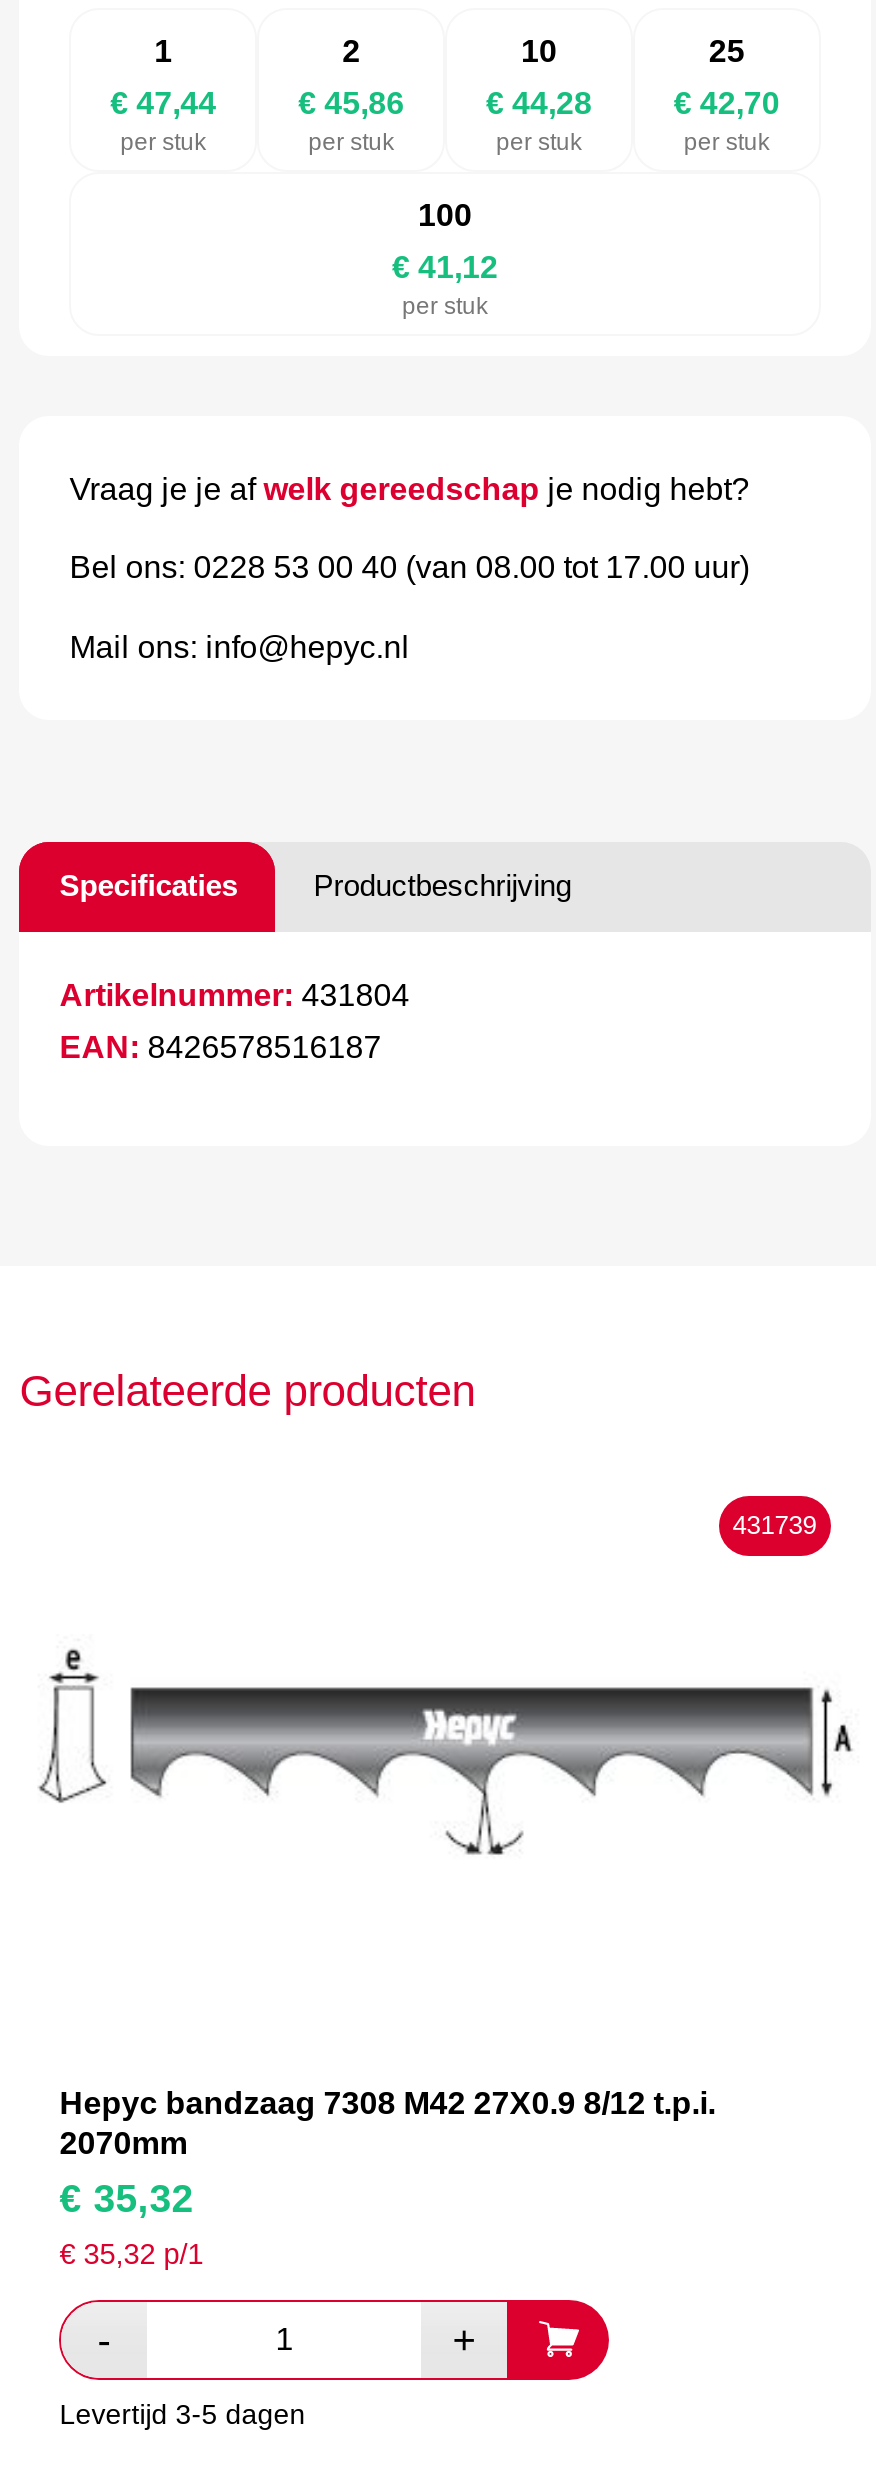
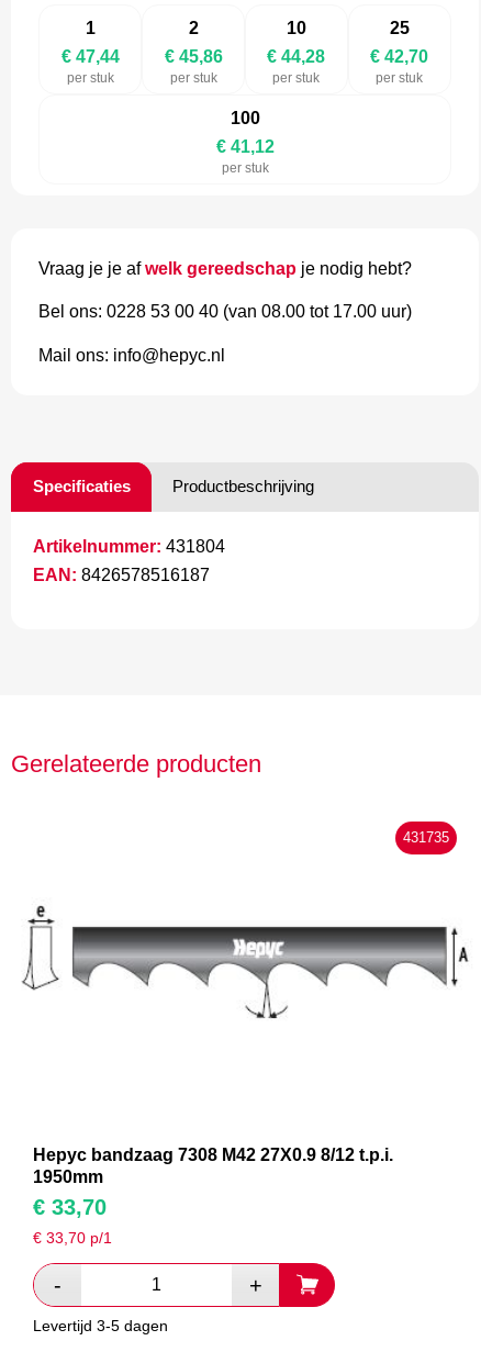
[733,1511,817,1541] 431739 -> [403,830,449,846] 431735
[59,2127,203,2271] 2070mm | €35,32 | €35,32 p/1 -> [33,1168,112,1247] 1950mm | €33,70 | €33,70 p/1

